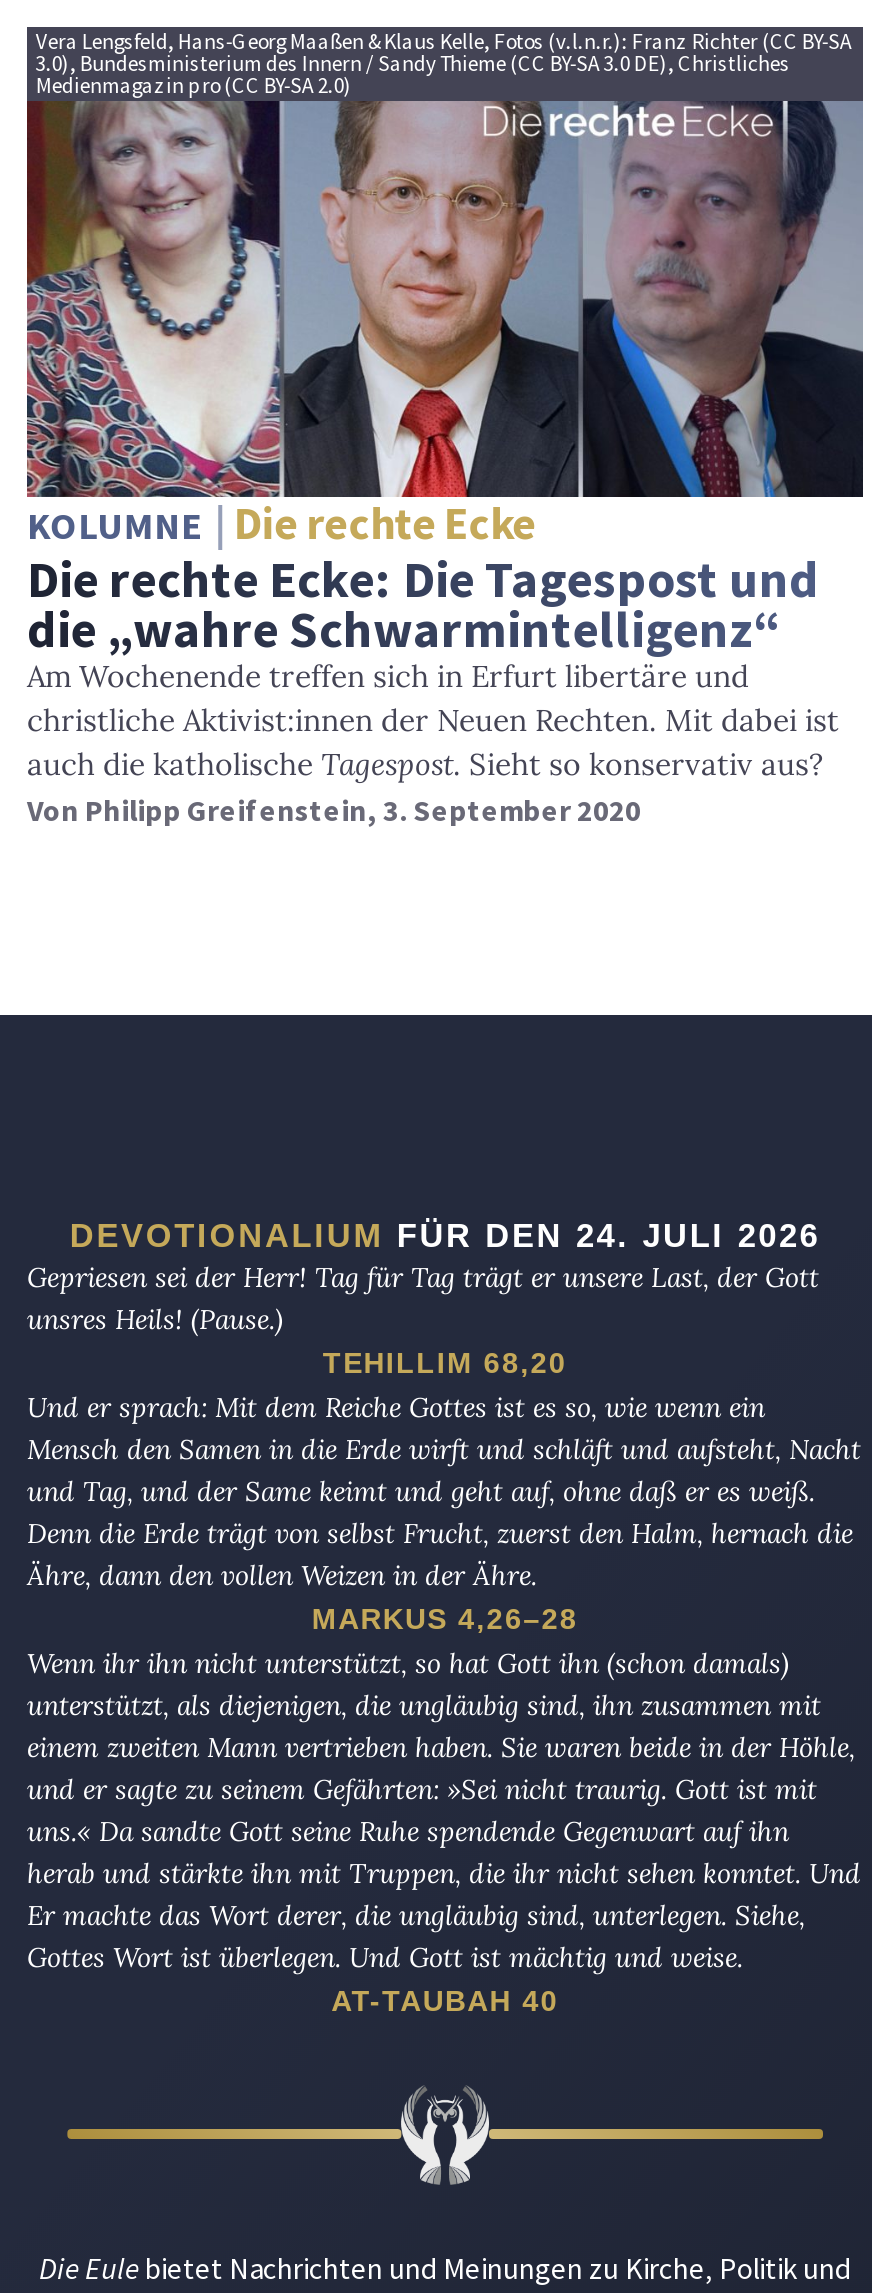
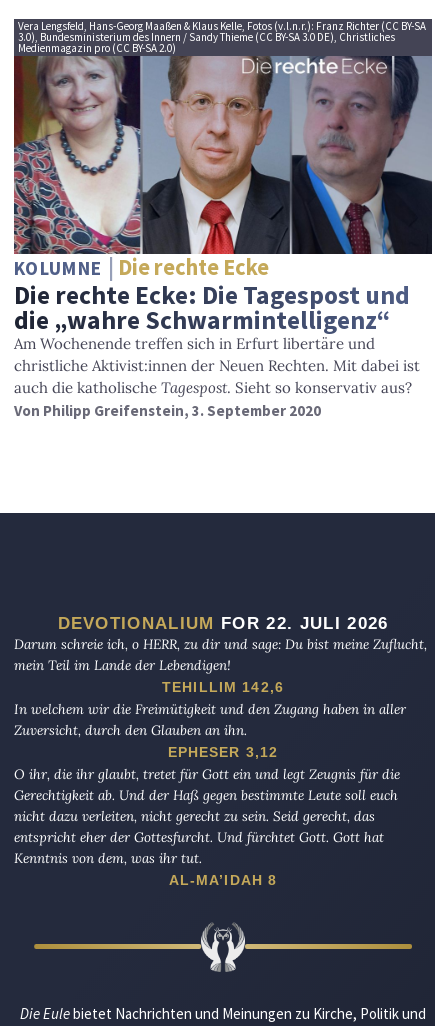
[27,1217,861,2017] DEVOTIONALIUM FÜR DEN 24. JULI 2026 | Gepriesen sei der Herr! Tag für Tag trägt er unsere Last, der Gott | unsres Heils! (Pause.) | TEHILLIM 68,20 | Und er sprach: Mit dem Reiche Gottes ist es so, wie wenn ein | Mensch den Samen in die Erde wirft und schläft und aufsteht, Nacht | und Tag, und der Same keimt und geht auf, ohne daß er es weiß. | Denn die Erde trägt von selbst Frucht, zuerst den Halm, hernach die | Ähre, dann den vollen Weizen in der Ähre. | MARKUS 4,26–28 | Wenn ihr ihn nicht unterstützt, so hat Gott ihn (schon damals) | unterstützt, als diejenigen, die ungläubig sind, ihn zusammen mit | einem zweiten Mann vertrieben haben. Sie waren beide in der Höhle, | und er sagte zu seinem Gefährten: »Sei nicht traurig. Gott ist mit | uns.« Da sandte Gott seine Ruhe spendende Gegenwart auf ihn | herab und stärkte ihn mit Truppen, die ihr nicht sehen konntet. Und | Er machte das Wort derer, die ungläubig sind, unterlegen. Siehe, | Gottes Wort ist überlegen. Und Gott ist mächtig und weise. | AT-TAUBAH 40 -> [14,614,427,888] DEVOTIONALIUM FOR 22. JULI 2026 | Darum schreie ich, o HERR, zu dir und sage: Du bist meine Zuflucht, | mein Teil im Lande der Lebendigen! | TEHILLIM 142,6 | In welchem wir die Freimütigkeit und den Zugang haben in aller | Zuversicht, durch den Glauben an ihn. | EPHESER 3,12 | O ihr, die ihr glaubt, tretet für Gott ein und legt Zeugnis für die | Gerechtigkeit ab. Und der Haß gegen bestimmte Leute soll euch | nicht dazu verleiten, nicht gerecht zu sein. Seid gerecht, das | entspricht eher der Gottesfurcht. Und fürchtet Gott. Gott hat | Kenntnis von dem, was ihr tut. | AL-MA’IDAH 8

